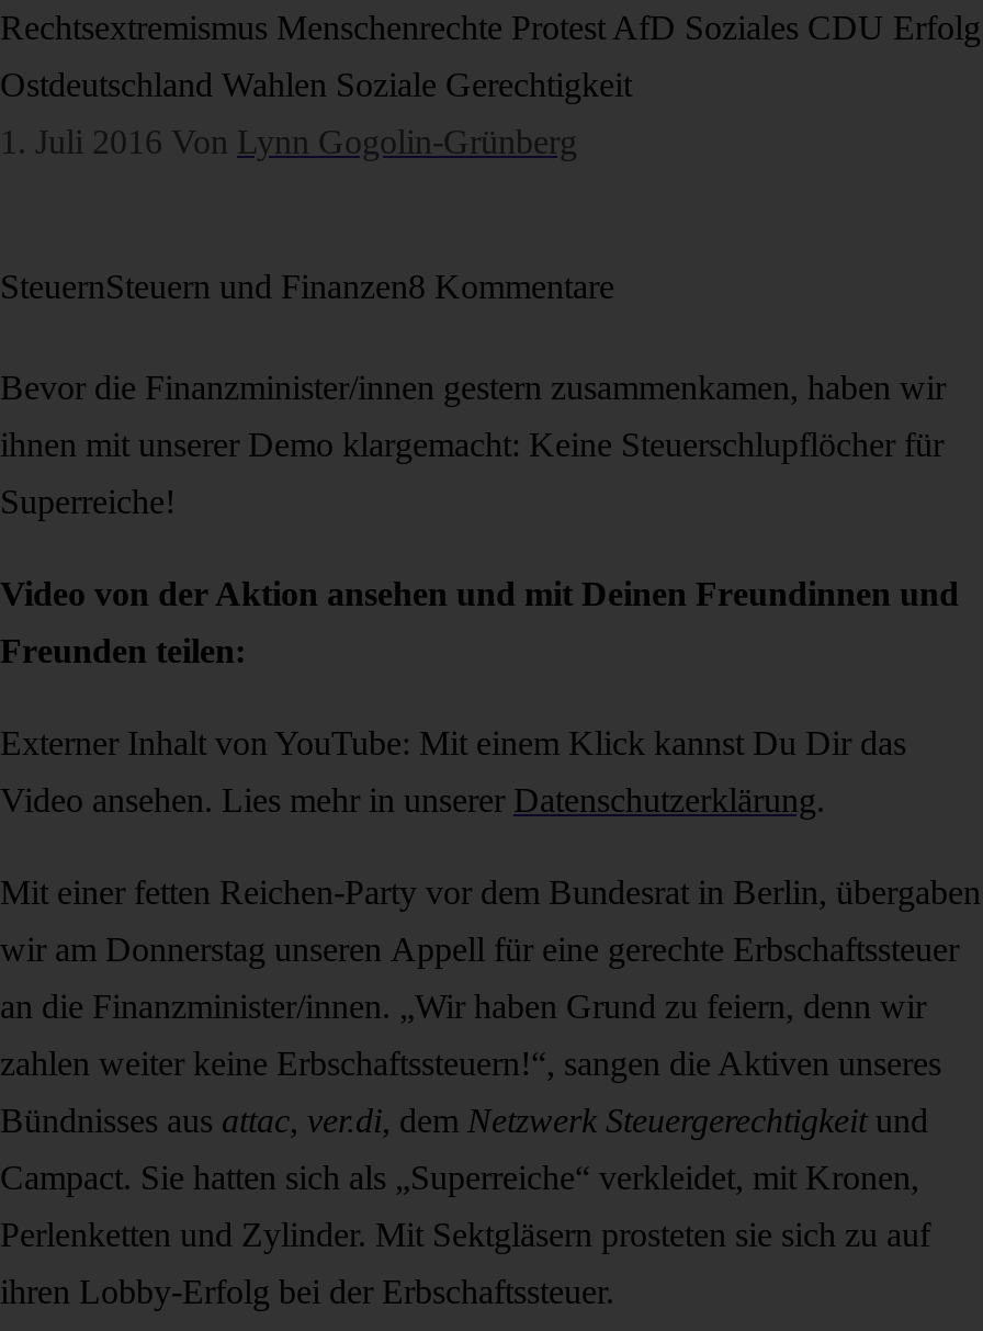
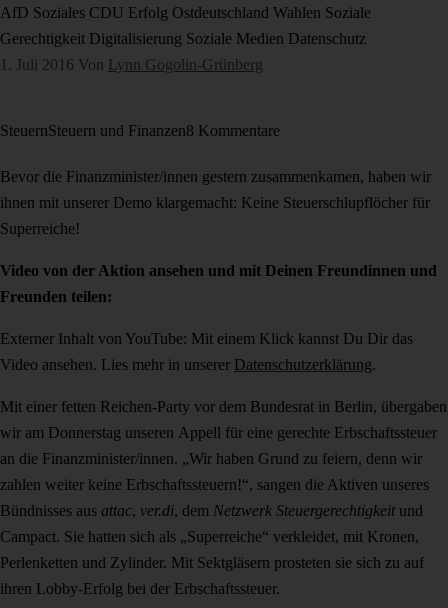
[0,9,981,46] Rechtsextremismus Menschenrechte Protest AfD Soziales CDU Erfolg -> [0,4,371,21] AfD Soziales CDU Erfolg Ostdeutschland Wahlen Soziale
[0,66,632,103] Ostdeutschland Wahlen Soziale Gerechtigkeit -> [0,30,366,47] Gerechtigkeit Digitalisierung Soziale Medien Datenschutz

